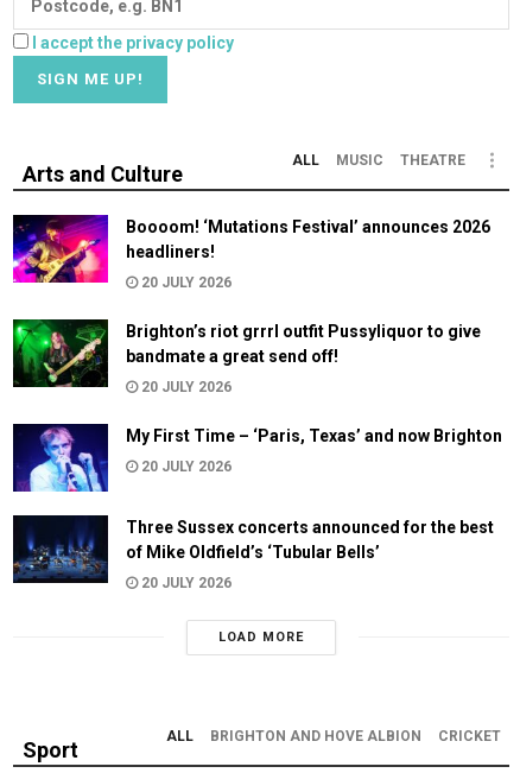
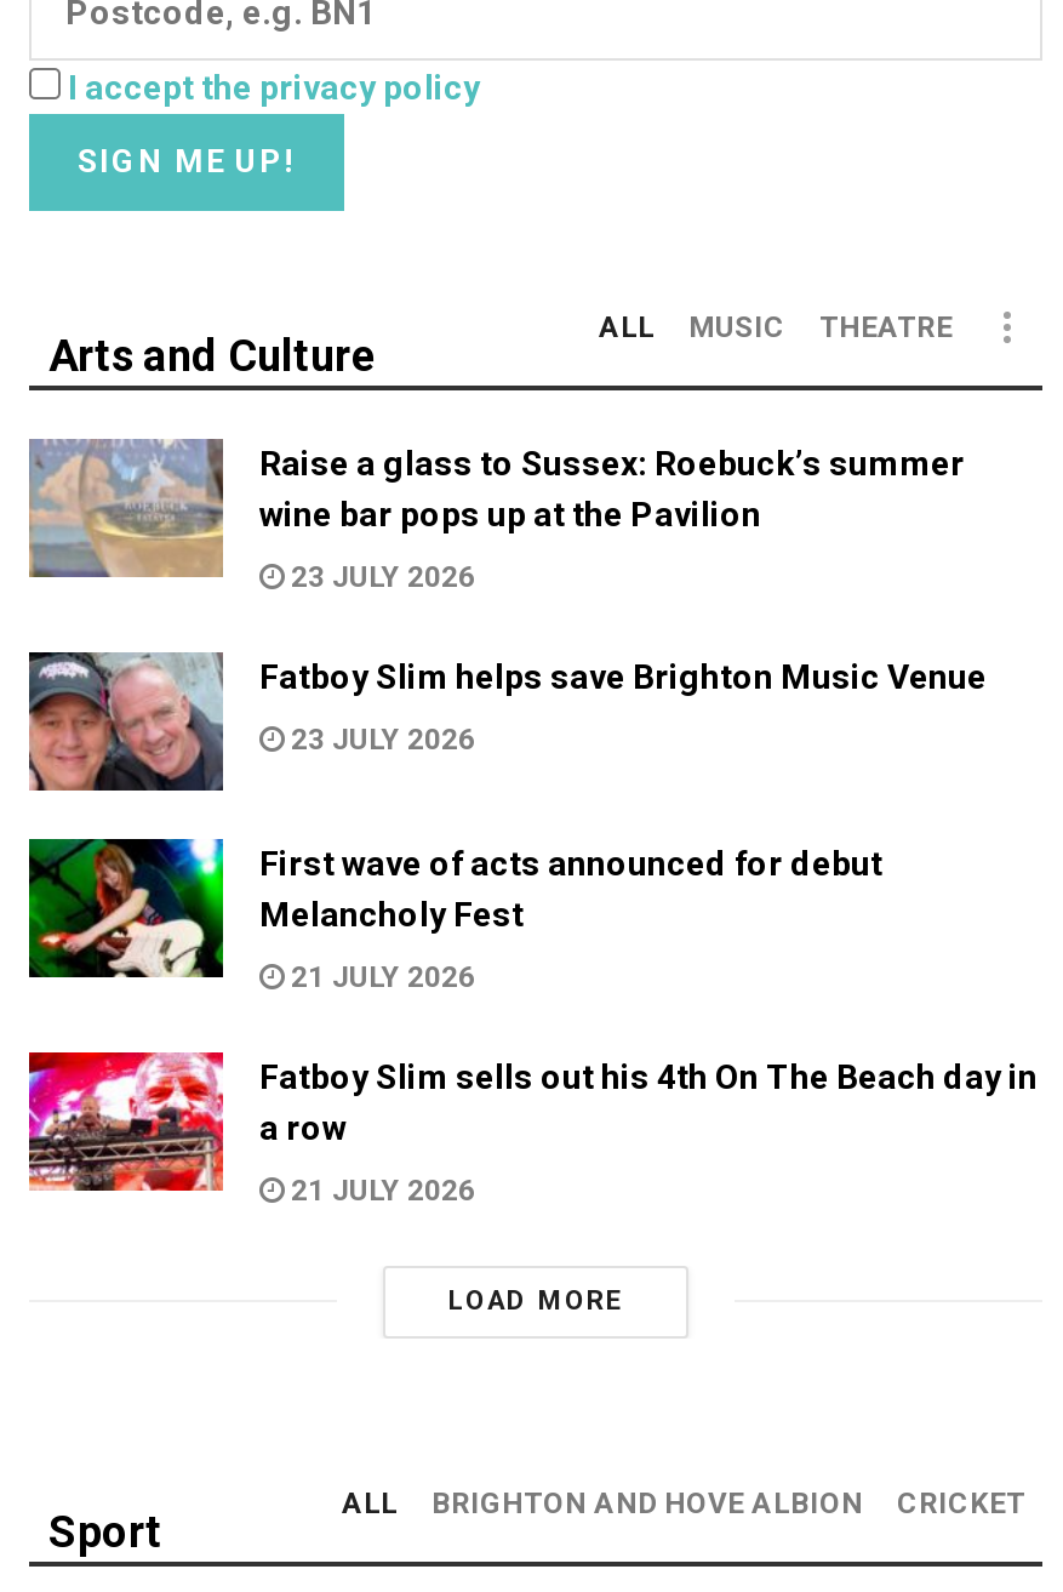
[12,214,490,284] [image] | Boooom! ‘Mutations Festival’ announces 2026 | headliners! -> [27,436,965,580] [image] | Raise a glass to Sussex: Roebuck’s summer | wine bar pops up at the Pavilion
[138,274,232,291] 20 JULY 2026 -> [284,560,475,594] 23 JULY 2026
[12,318,481,388] [image] | Brighton’s riot grrrl outfit Pussyliquor to give | bandmate a great send off! -> [27,650,987,793] [image] | Fatboy Slim helps save Brighton Music Venue
[138,379,232,395] 20 JULY 2026 -> [284,722,475,756] 23 JULY 2026
[12,411,502,493] [image] | My First Time – ‘Paris, Texas’ and now Brighton -> [27,837,882,1004] [image] | First wave of acts announced for debut | Melancholy Fest
[138,458,232,475] 20 JULY 2026 -> [284,960,475,994] 21 JULY 2026
[12,514,494,584] [image] | Three Sussex concerts announced for the best | of Mike Oldfield’s ‘Tubular Bells’ -> [27,1050,1038,1193] [image] | Fatboy Slim sells out his 4th On The Beach day in | a row
[138,575,232,591] 20 JULY 2026 -> [284,1174,475,1208] 21 JULY 2026

